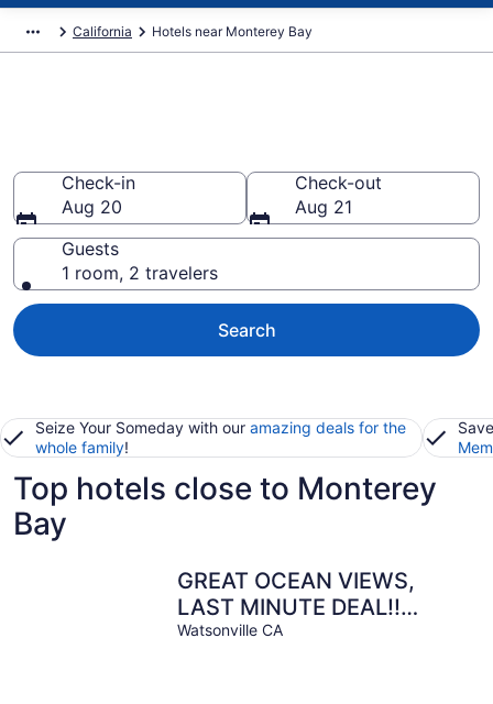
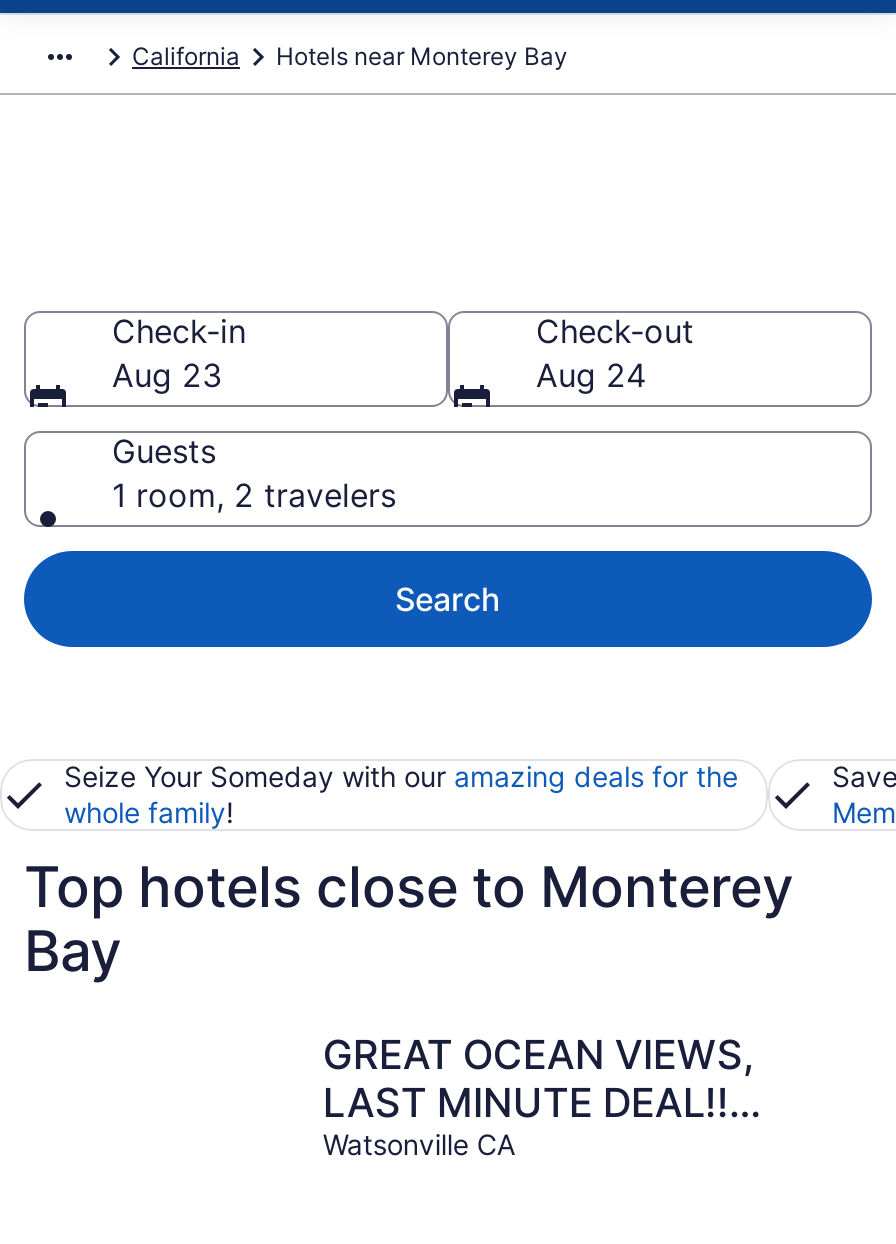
[62,196,122,218] Aug 20 -> [112,355,222,395] Aug 23
[295,196,352,218] Aug 21 -> [536,355,646,395] Aug 24

